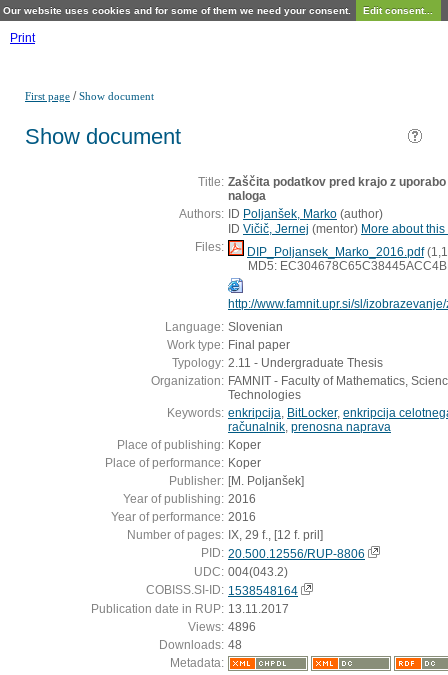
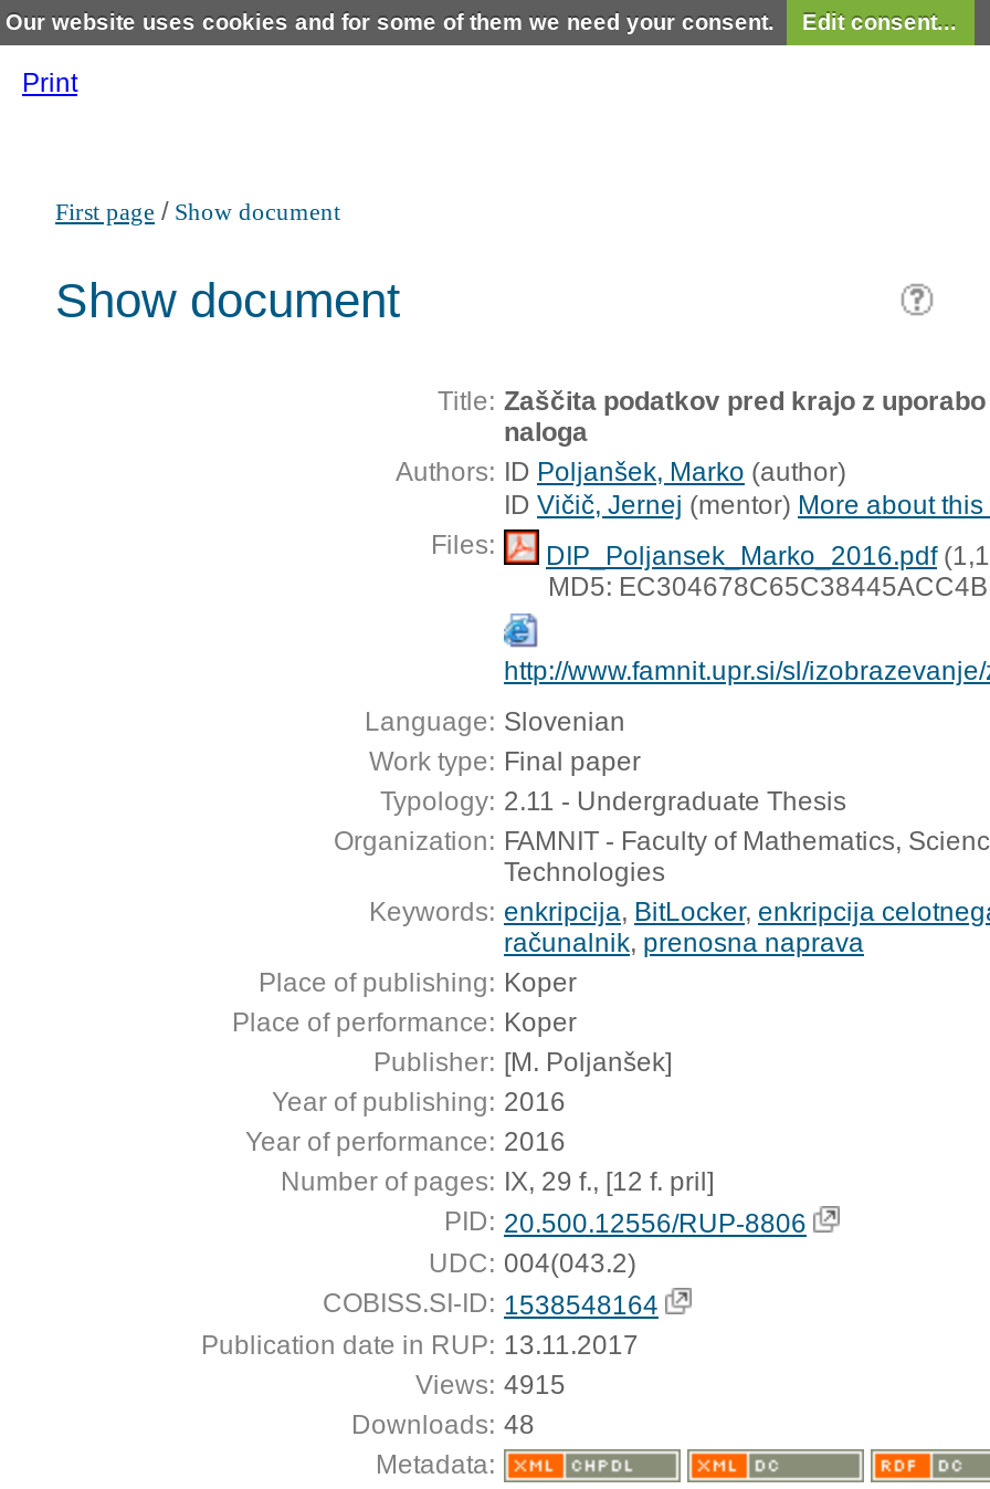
[188,619,256,633] Views: 4896 -> [415,1369,566,1399] Views: 4915

